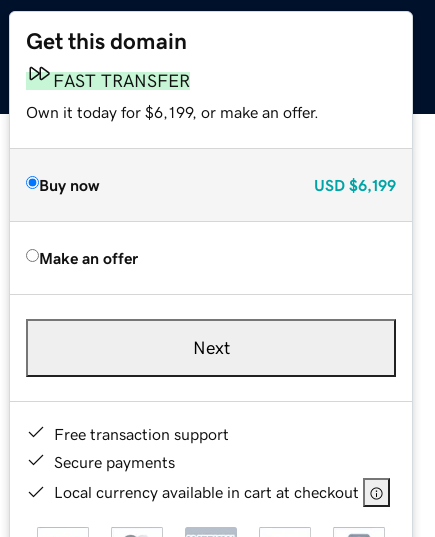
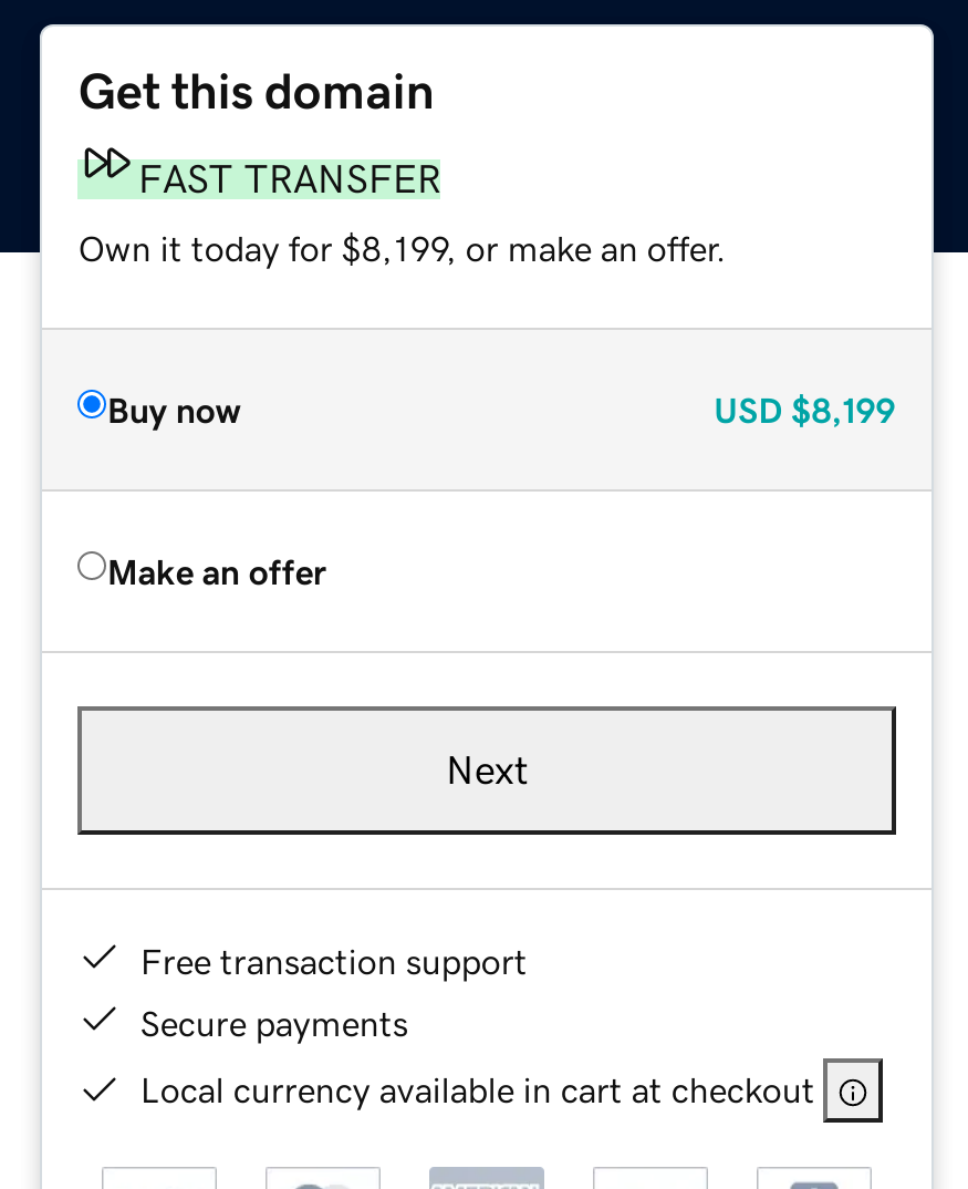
[26,104,319,120] Own it today for $6,199, or make an offer. -> [78,229,727,265] Own it today for $8,199, or make an offer.
[314,177,396,193] USD $6,199 -> [714,391,895,426] USD $8,199

